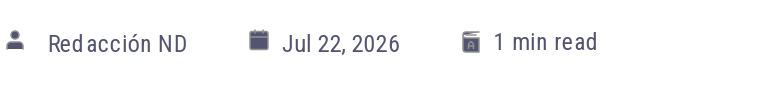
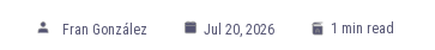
[48,30,400,58] Redacción ND | Jul 22, 2026 -> [63,21,275,38] Fran González | Jul 20, 2026

